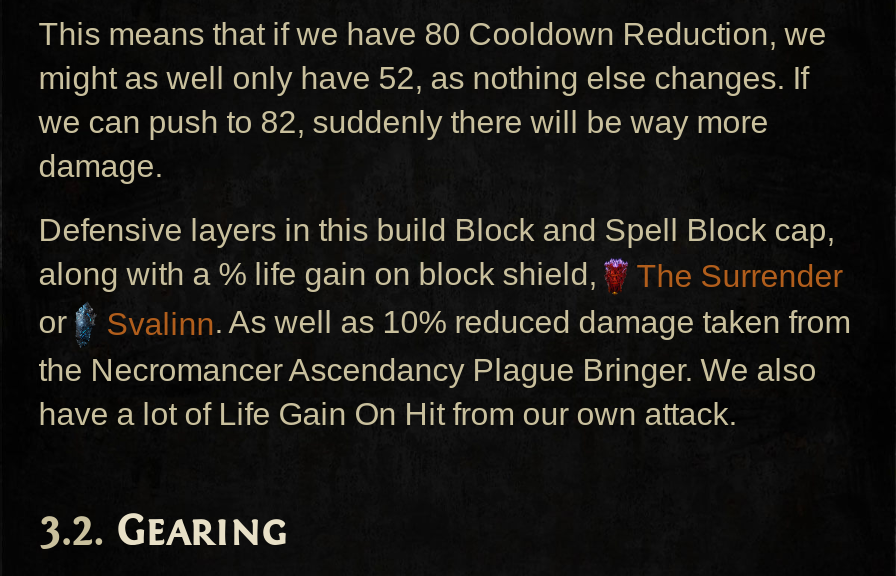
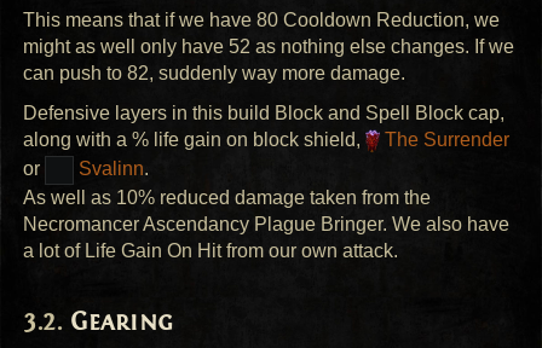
[38,61,808,183] might as well only have 52, as nothing else changes. If | we can push to 82, suddenly there will be way more | damage. -> [23,37,514,84] might as well only have 52 as nothing else changes. If we | can push to 82, suddenly way more damage.
moved [38,214,842,340] -> [23,103,510,179]: Defensive layers in this build Block and Spell Block cap, | along with a % life gain on block shield, | The Surrender | or

